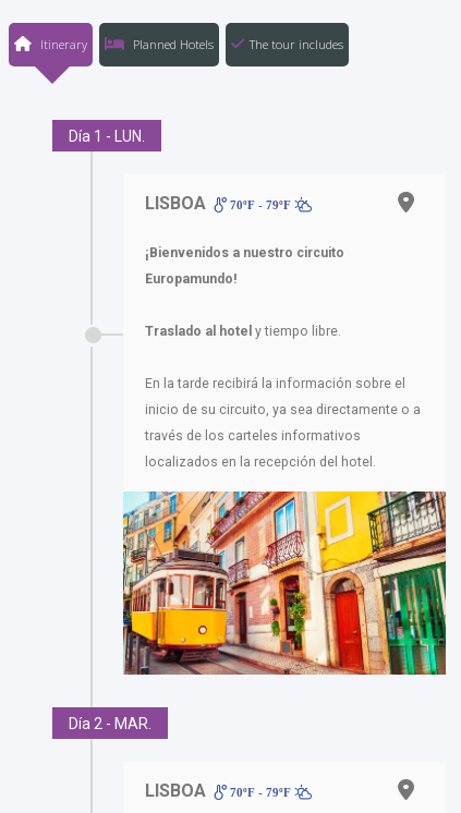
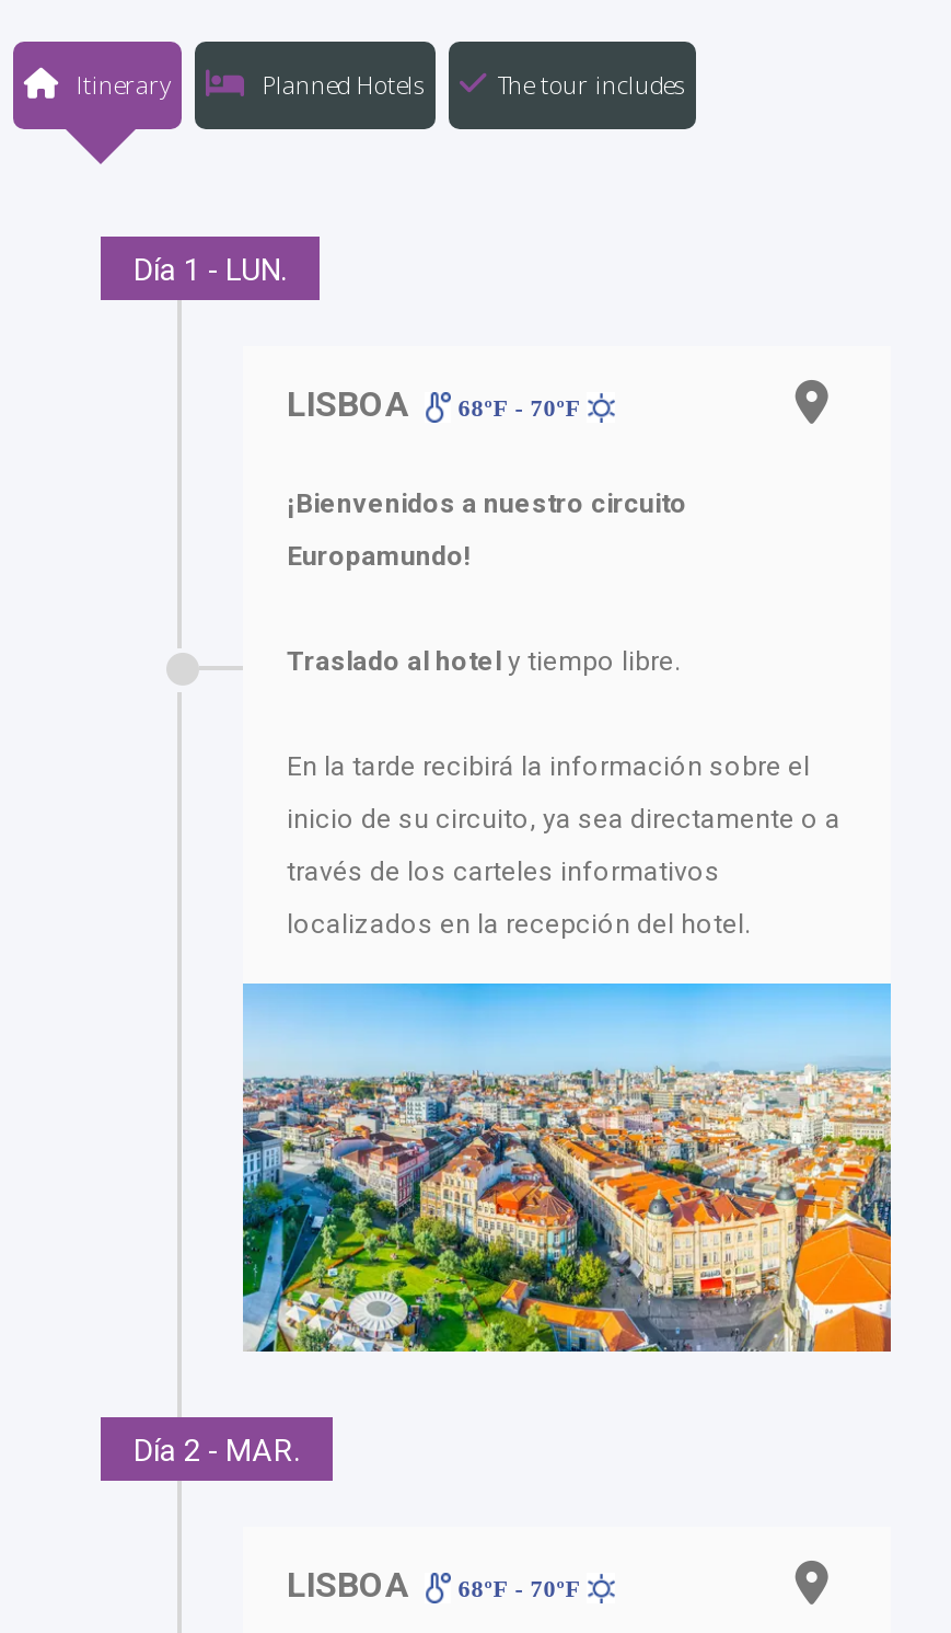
[145,193,294,214] LISBOA 70ºF - 79ºF -> [287,384,587,426] LISBOA 68ºF - 70ºF
[122,490,447,676] [image] -> [241,981,893,1354] [image]
[145,781,294,801] LISBOA 70ºF - 79ºF -> [287,1565,587,1606] LISBOA 68ºF - 70ºF

